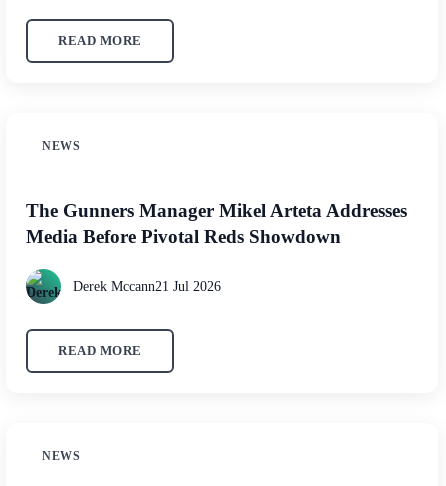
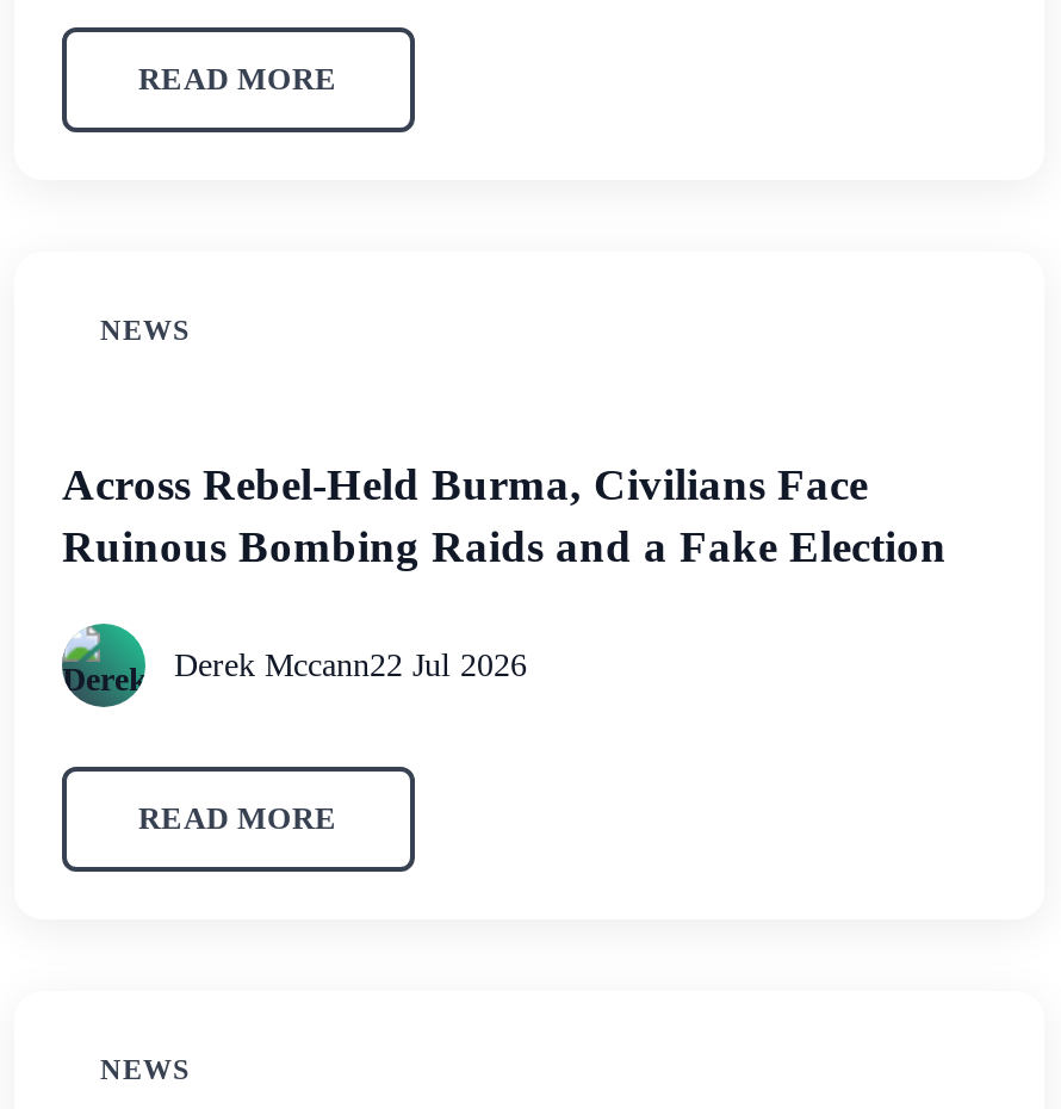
[26,200,407,247] The Gunners Manager Mikel Arteta Addresses | Media Before Pivotal Reds Showdown -> [62,460,947,572] Across Rebel-Held Burma, Civilians Face | Ruinous Bombing Raids and a Fake Election
[73,279,221,294] Derek Mccann21 Jul 2026 -> [174,647,527,683] Derek Mccann22 Jul 2026

